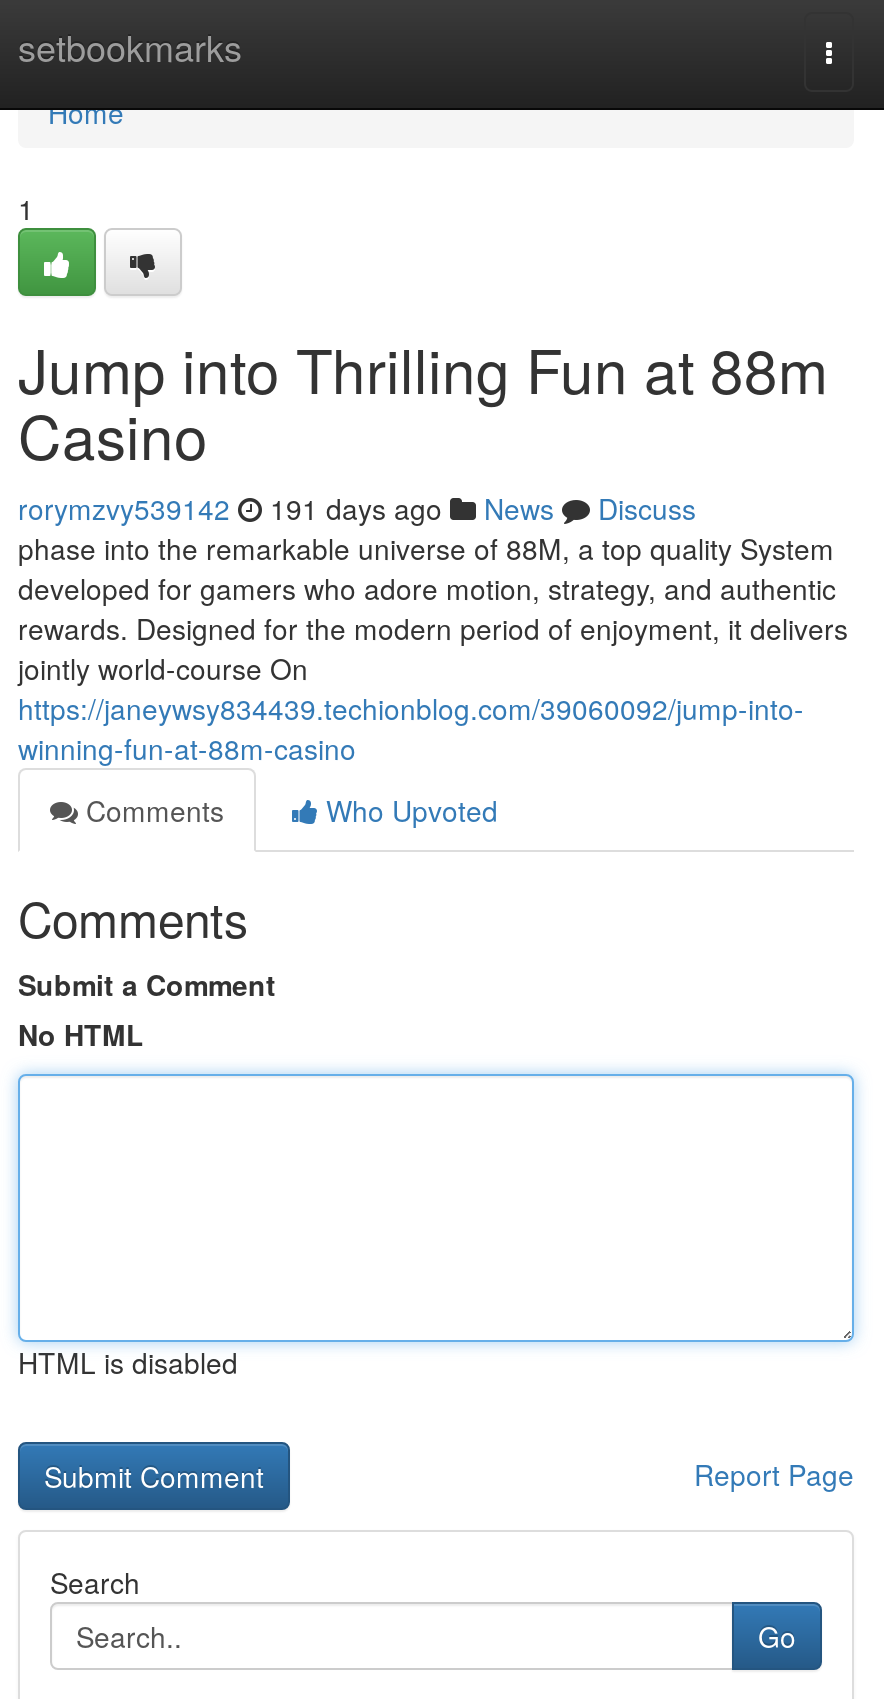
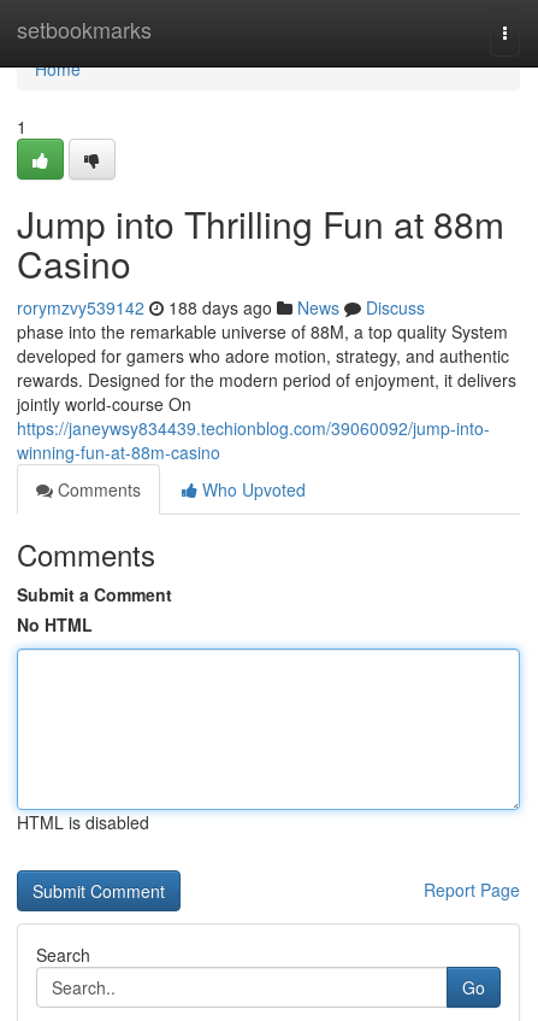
[18,488,696,528] rorymzvy539142 191 days ago News Discuss -> [17,295,425,319] rorymzvy539142 188 days ago News Discuss

